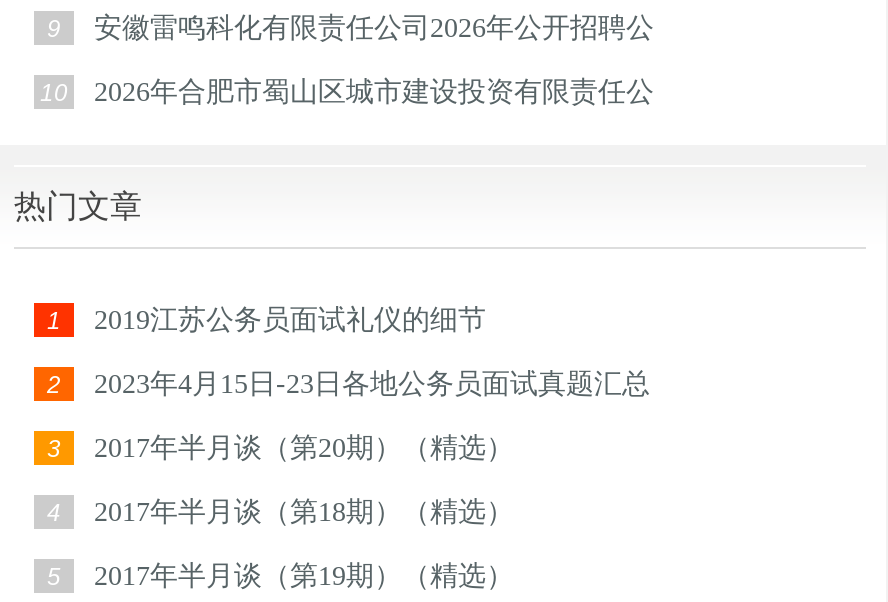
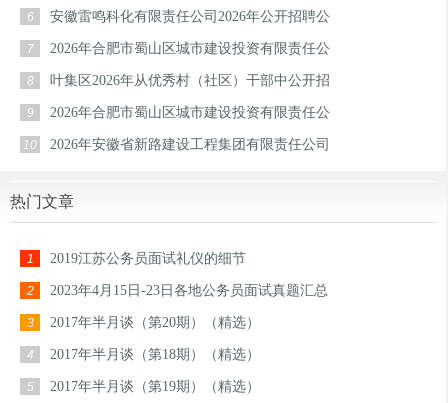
[47,13,654,43] 9 安徽雷鸣科化有限责任公司2026年公开招聘公 -> [26,9,330,24] 6 安徽雷鸣科化有限责任公司2026年公开招聘公
[40,77,654,107] 10 2026年合肥市蜀山区城市建设投资有限责任公 -> [26,41,330,56] 7 2026年合肥市蜀山区城市建设投资有限责任公
none -> [23,73,330,152] 8 | 叶集区2026年从优秀村（社区）干部中公开招 | 9 | 2026年合肥市蜀山区城市建设投资有限责任公 | 10 | 2026年安徽省新路建设工程集团有限责任公司

